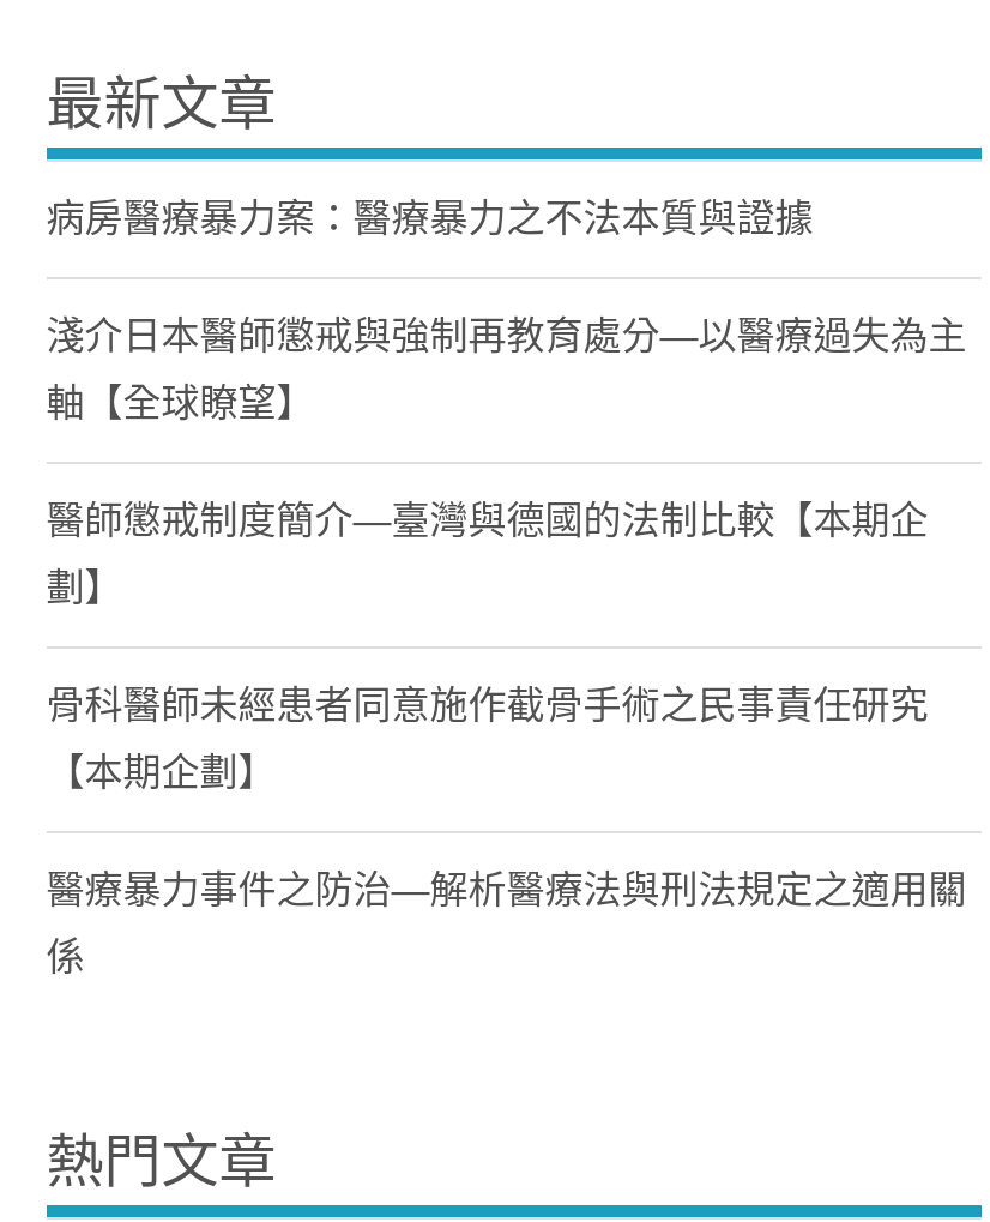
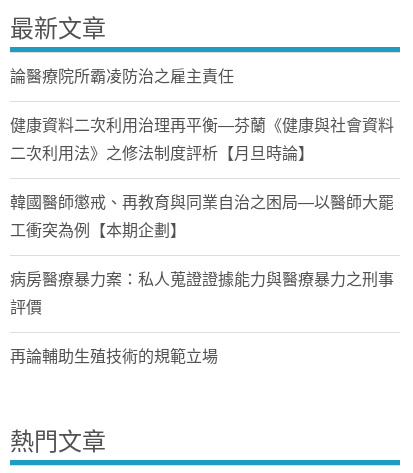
[46,198,967,978] 病房醫療暴力案：醫療暴力之不法本質與證據 | 淺介日本醫師懲戒與強制再教育處分—以醫療過失為主 | 軸【全球瞭望】 | 醫師懲戒制度簡介—臺灣與德國的法制比較【本期企 | 劃】 | 骨科醫師未經患者同意施作截骨手術之民事責任研究 | 【本期企劃】 | 醫療暴力事件之防治—解析醫療法與刑法規定之適用關 | 係 -> [10,68,394,365] 論醫療院所霸凌防治之雇主責任 | 健康資料二次利用治理再平衡—芬蘭《健康與社會資料 | 二次利用法》之修法制度評析【月旦時論】 | 韓國醫師懲戒、再教育與同業自治之困局—以醫師大罷 | 工衝突為例【本期企劃】 | 病房醫療暴力案：私人蒐證證據能力與醫療暴力之刑事 | 評價 | 再論輔助生殖技術的規範立場

